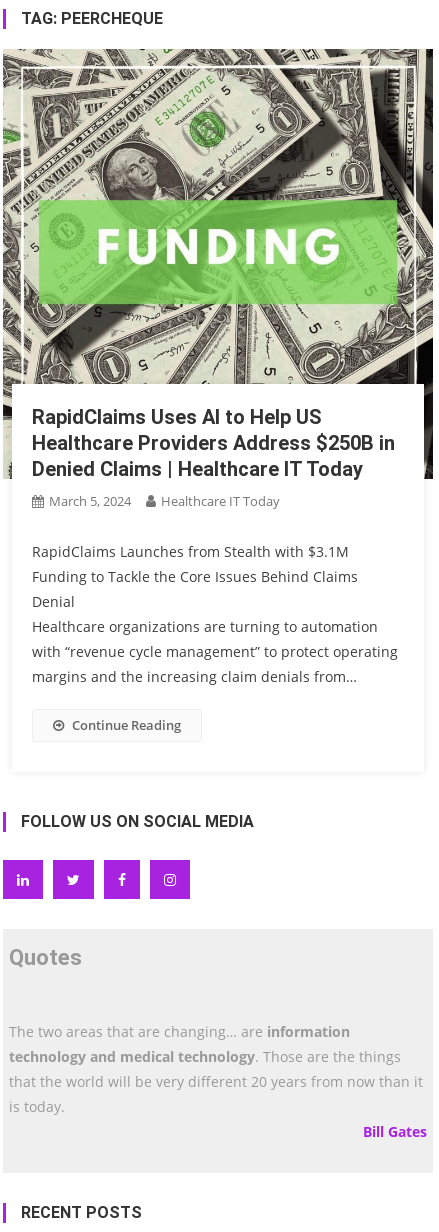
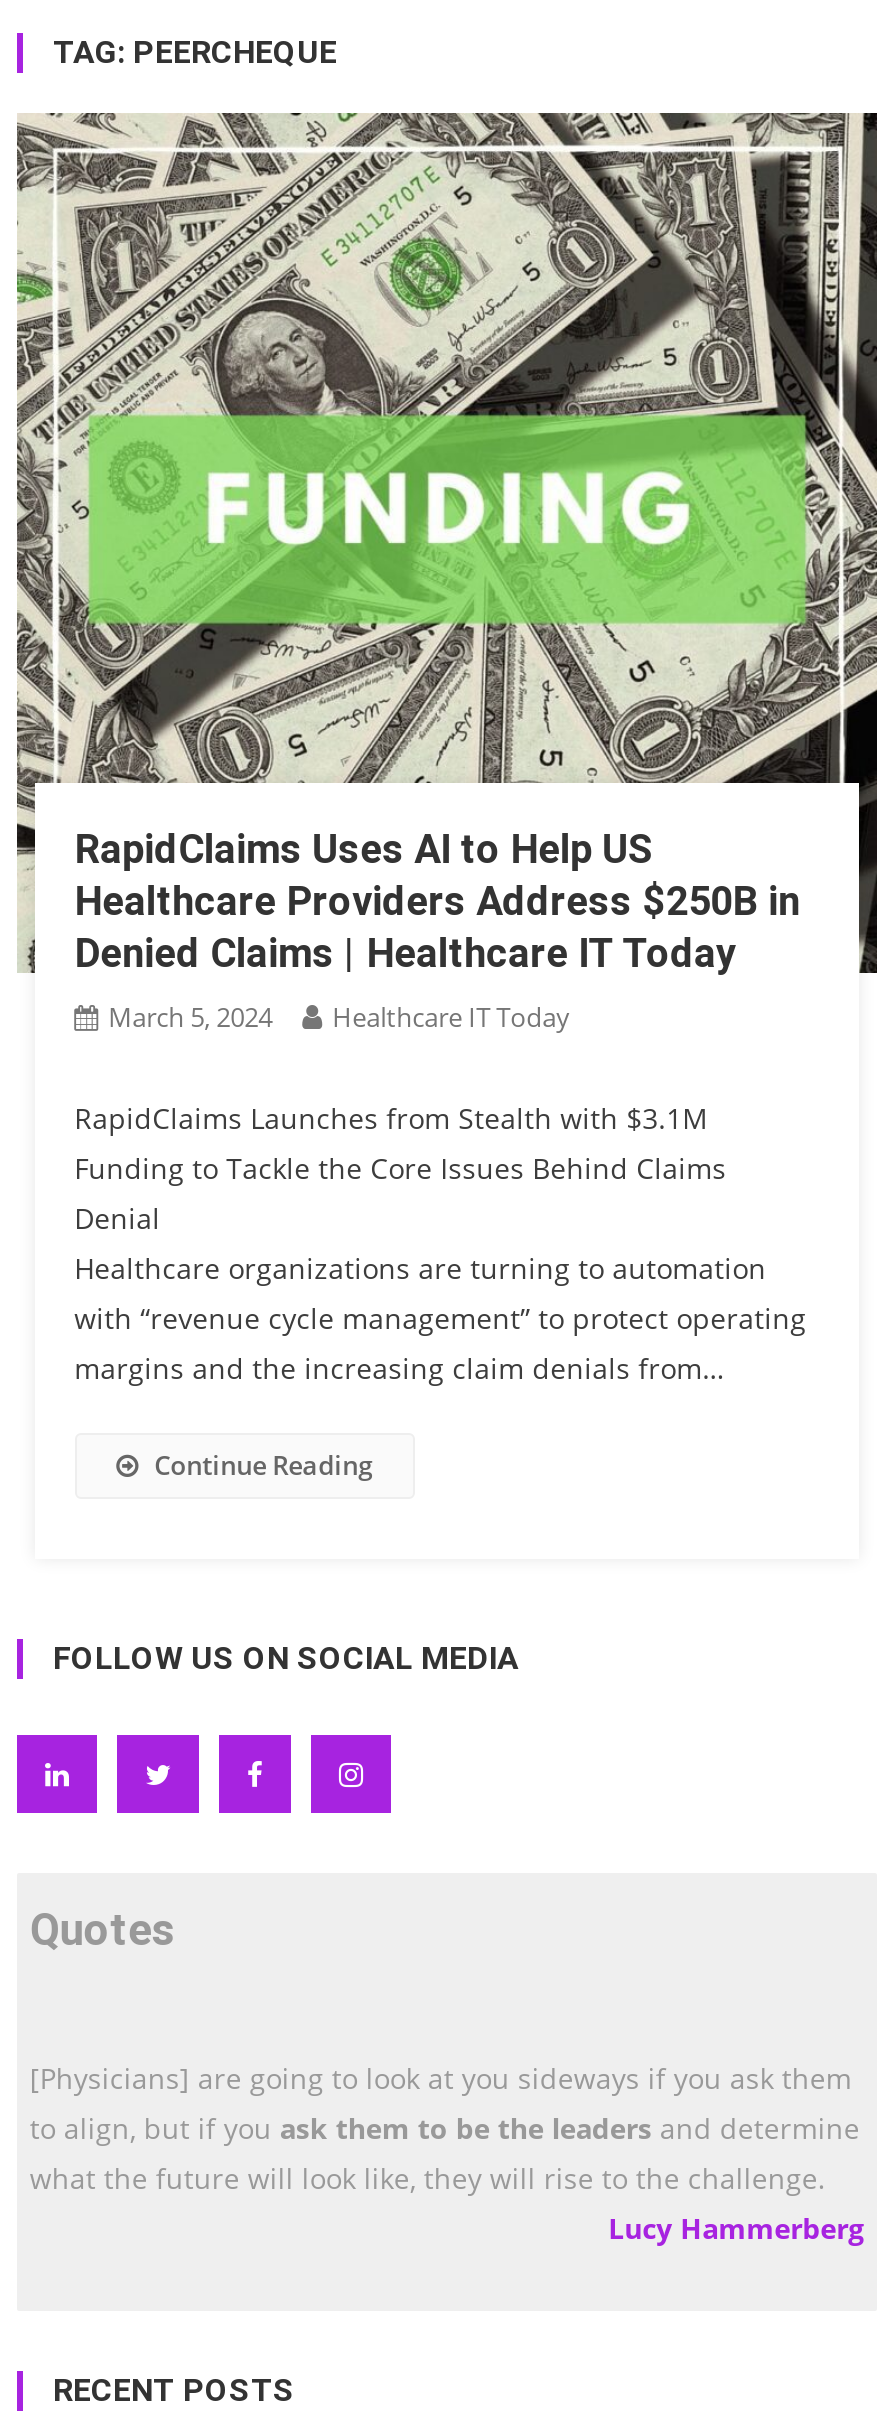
[9,1022,427,1141] The two areas that are changing… are information | technology and medical technology. Those are the things | that the world will be very different 20 years from now than it | is today. | Bill Gates -> [30,2060,864,2248] [Physicians] are going to look at you sideways if you ask them | to align, but if you ask them to be the leaders and determine | what the future will look like, they will rise to the challenge. | Lucy Hammerberg

